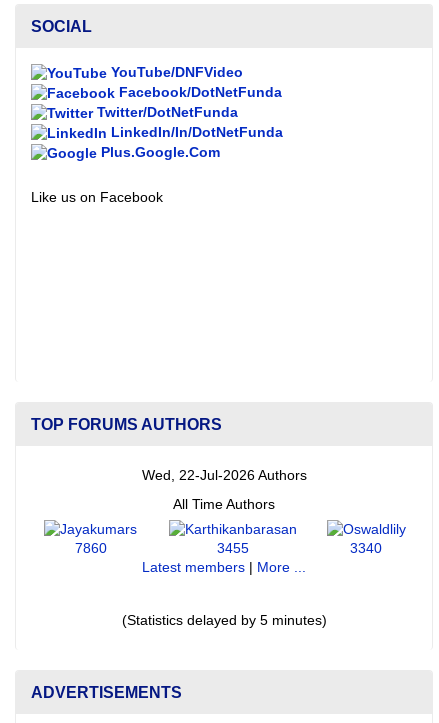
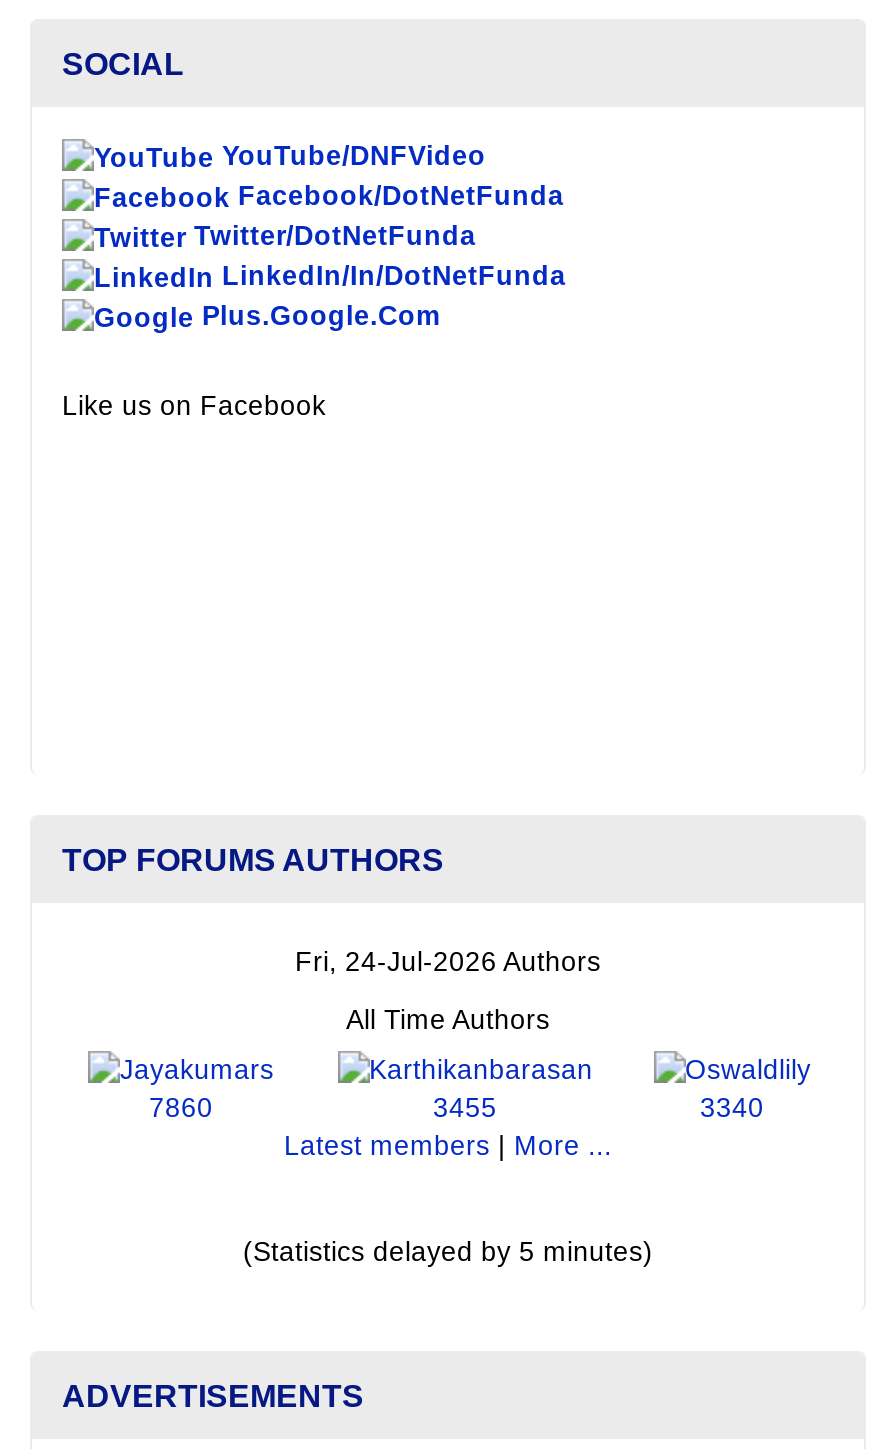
[141,468,306,483] Wed, 22-Jul-2026 Authors -> [295,946,601,976] Fri, 24-Jul-2026 Authors

